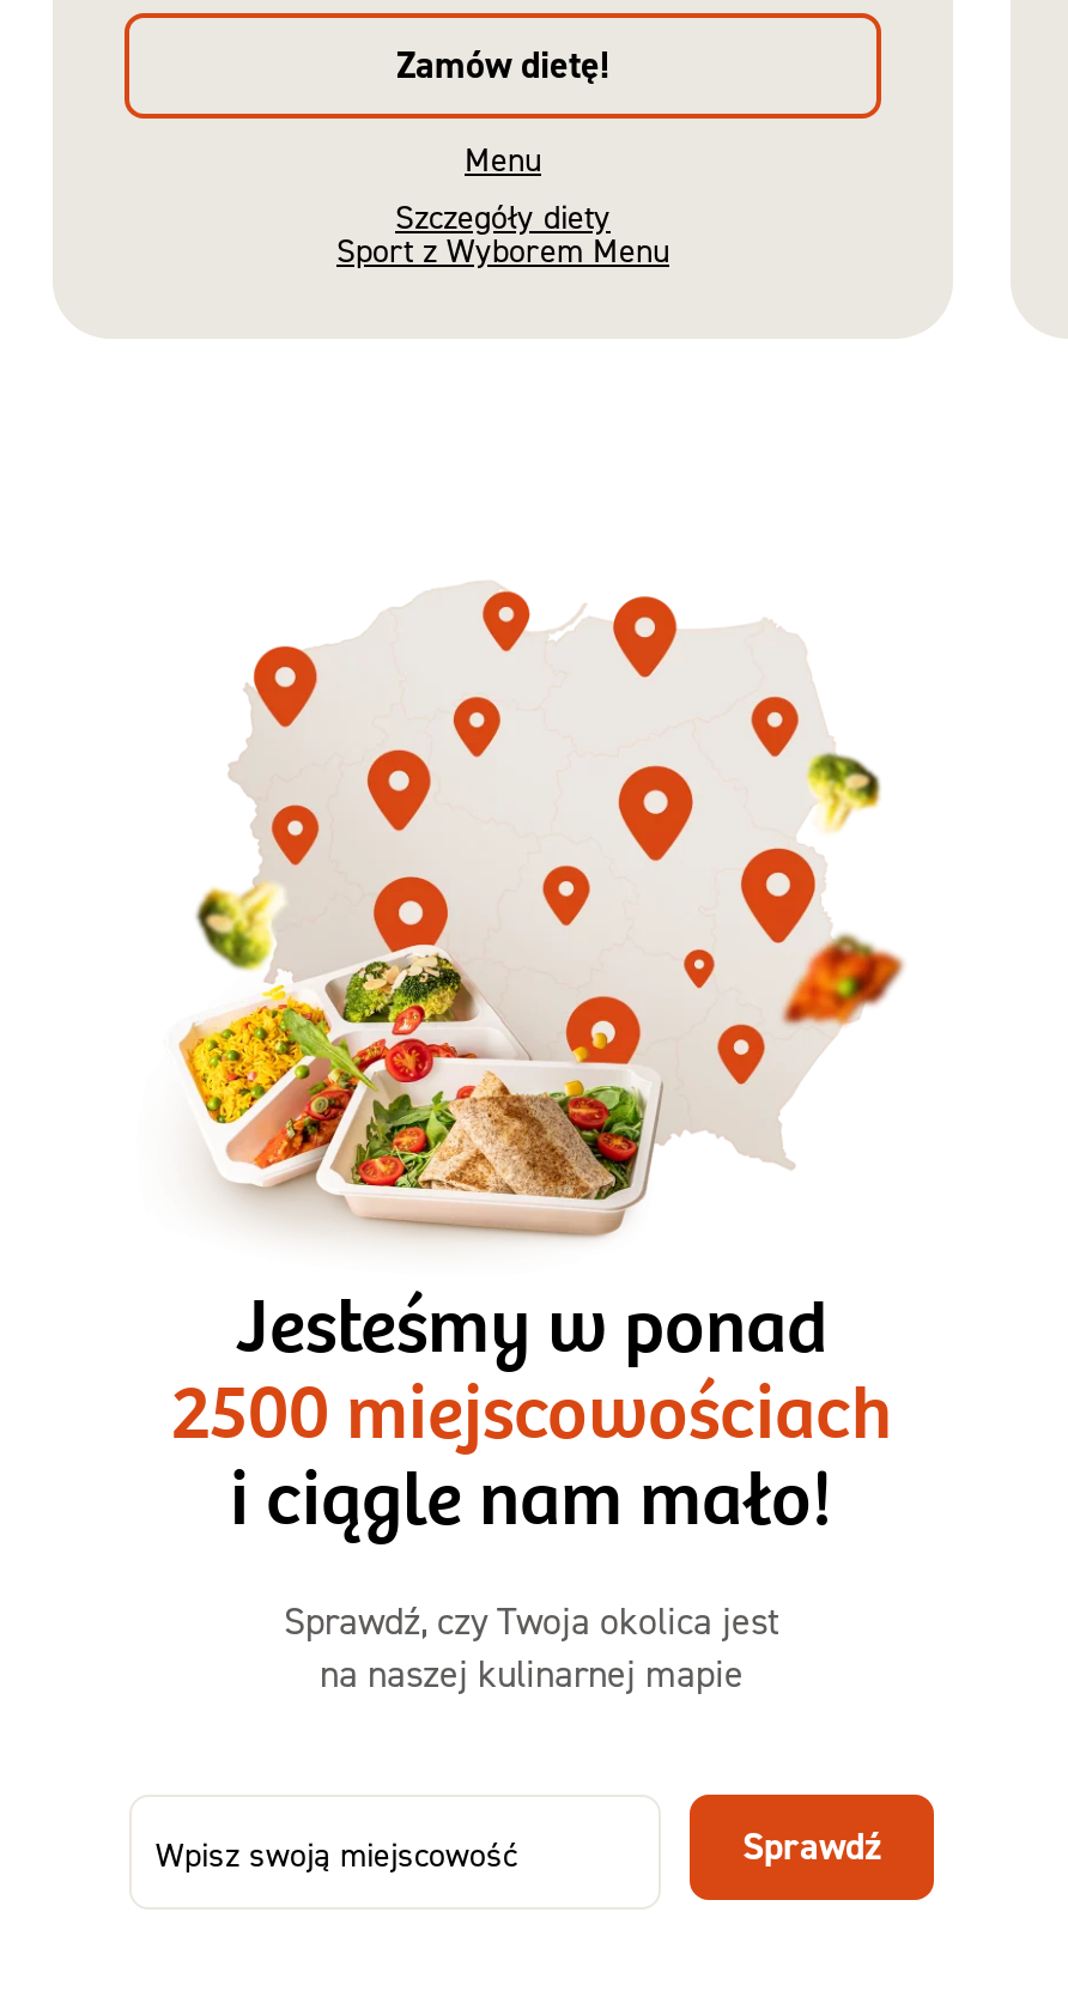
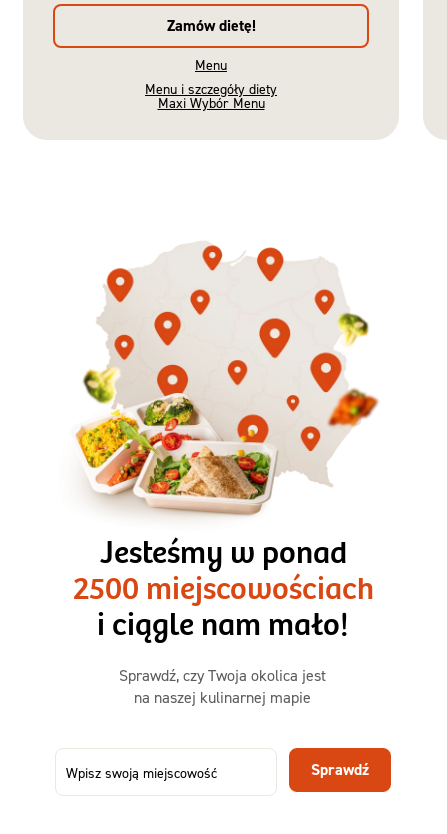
[336,194,669,268] Szczegóły diety | Sport z Wyborem Menu -> [145,79,277,110] Menu i szczegóły diety | Maxi Wybór Menu

